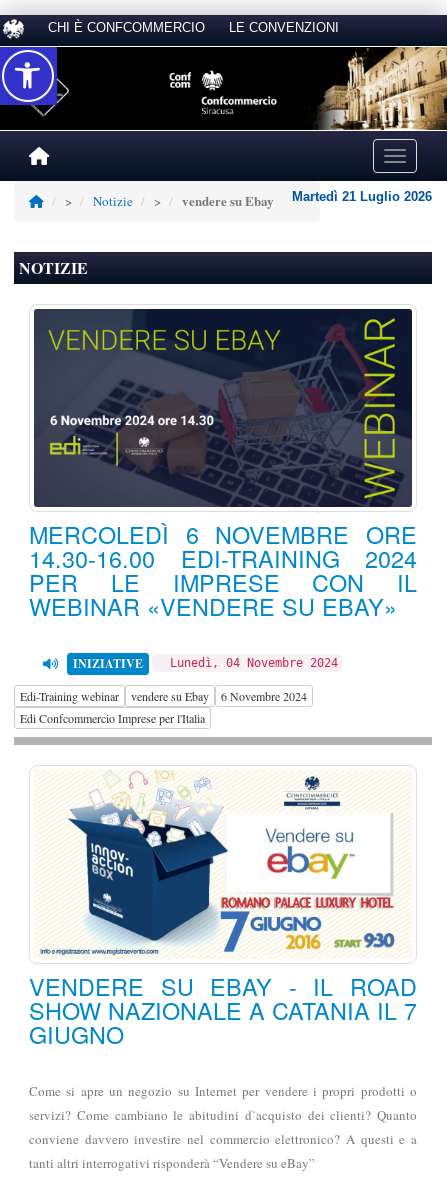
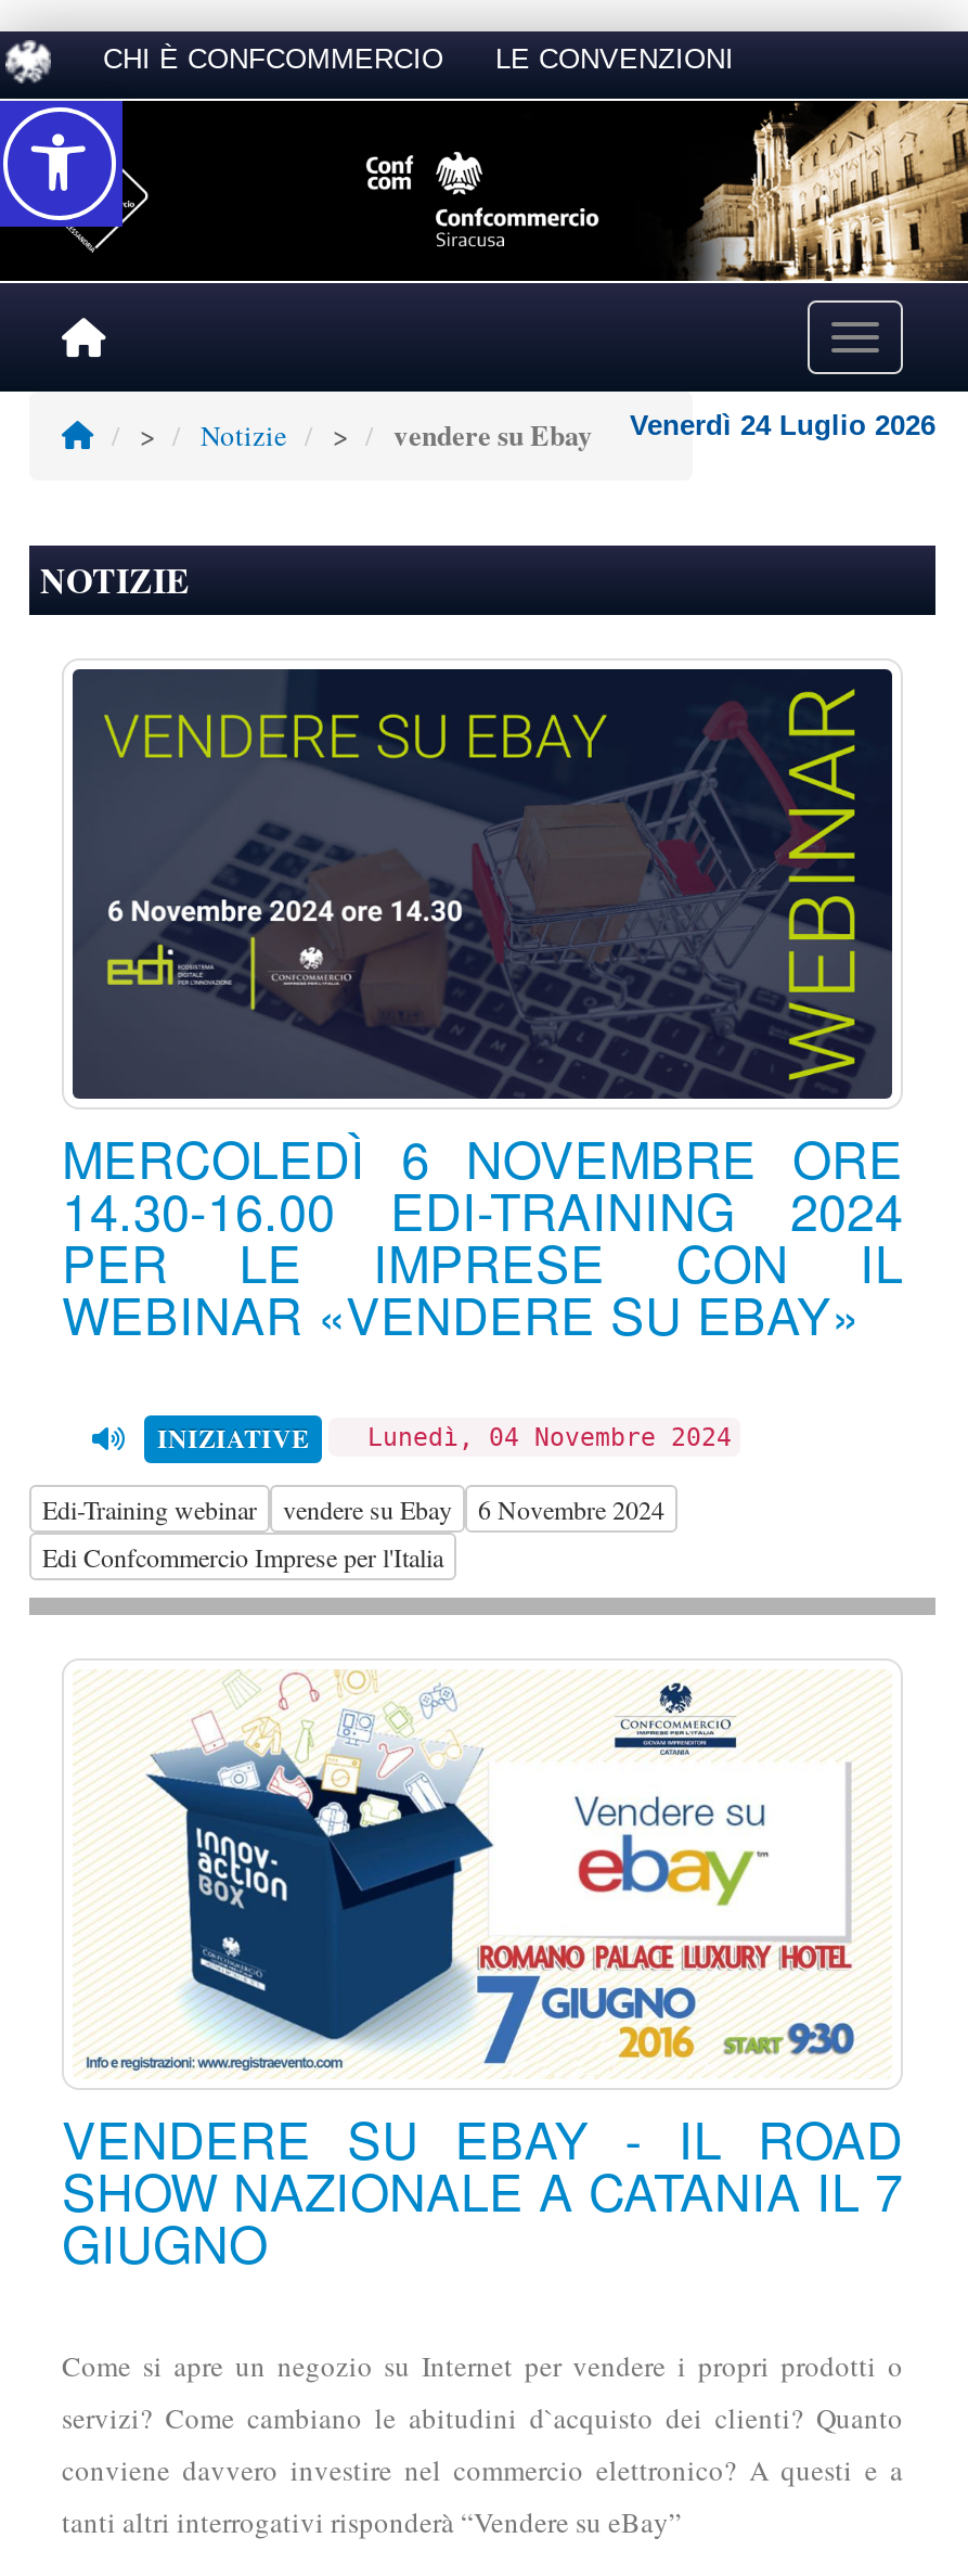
[292,189,432,204] Martedì 21 Luglio 2026 -> [630,410,935,443] Venerdì 24 Luglio 2026

